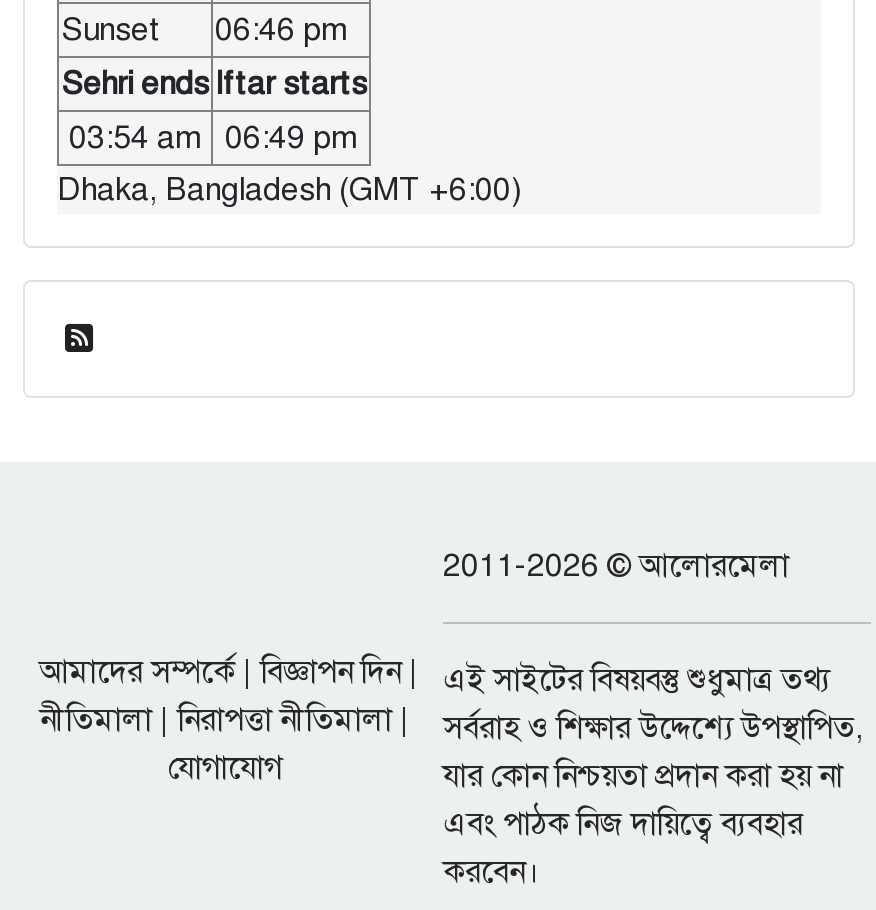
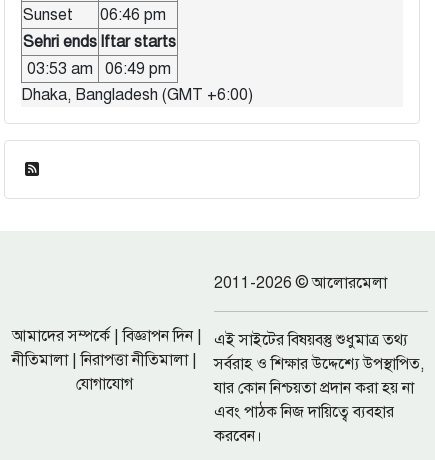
[69,119,357,159] 03:54 am 06:49 pm -> [27,59,171,79] 03:53 am 06:49 pm

